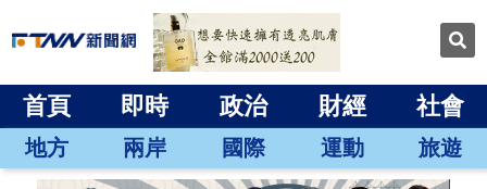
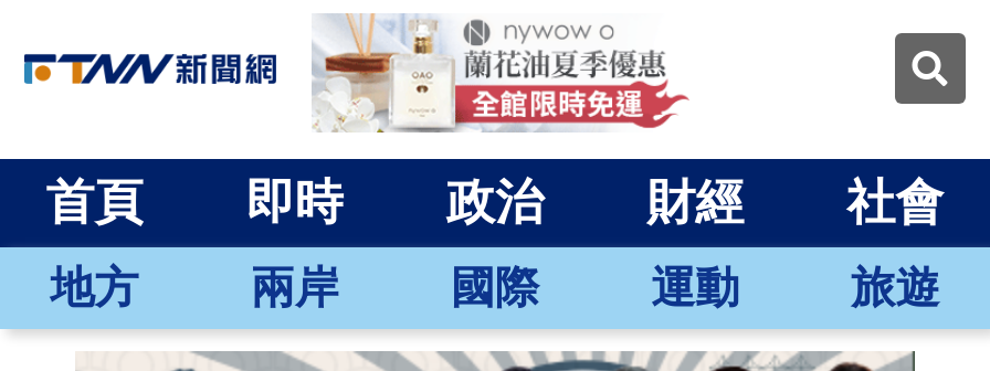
[153,13,339,73] [image] -> [314,15,687,132] [image]

